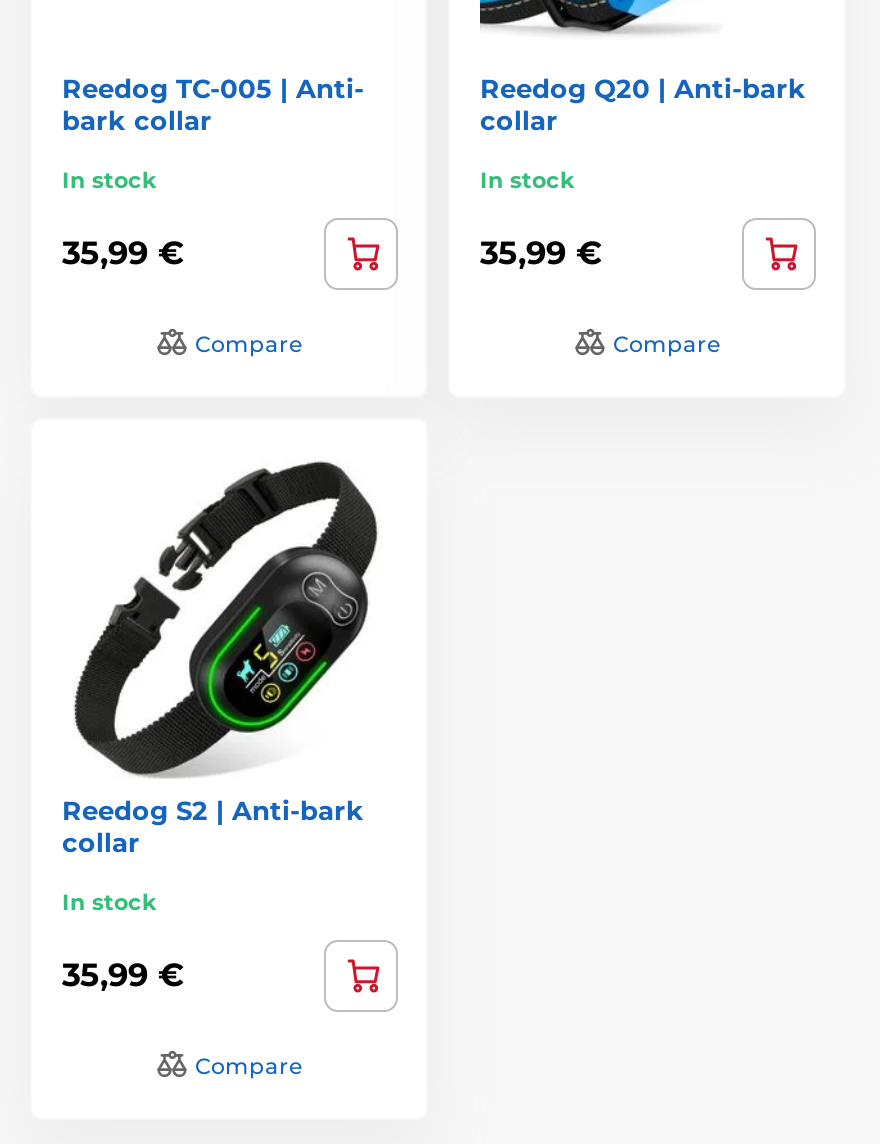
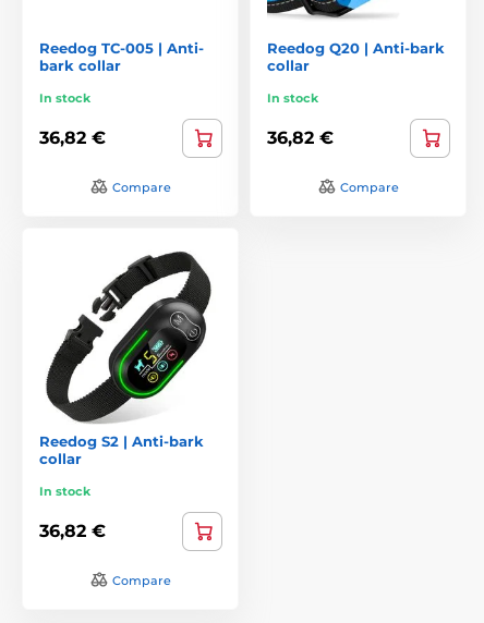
[62,234,184,272] 35,99 € -> [39,127,106,148] 36,82 €
[480,234,602,272] 35,99 € -> [267,127,334,148] 36,82 €
[62,956,184,994] 35,99 € -> [39,521,106,541] 36,82 €

